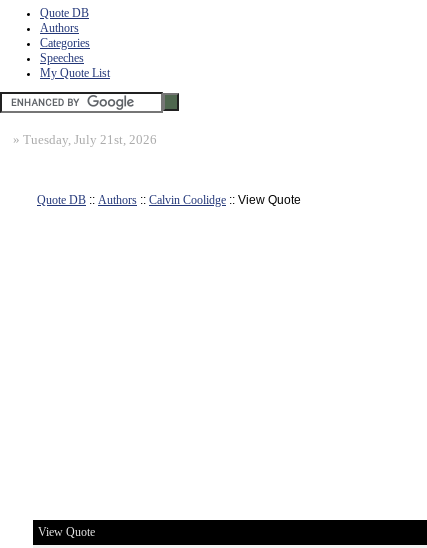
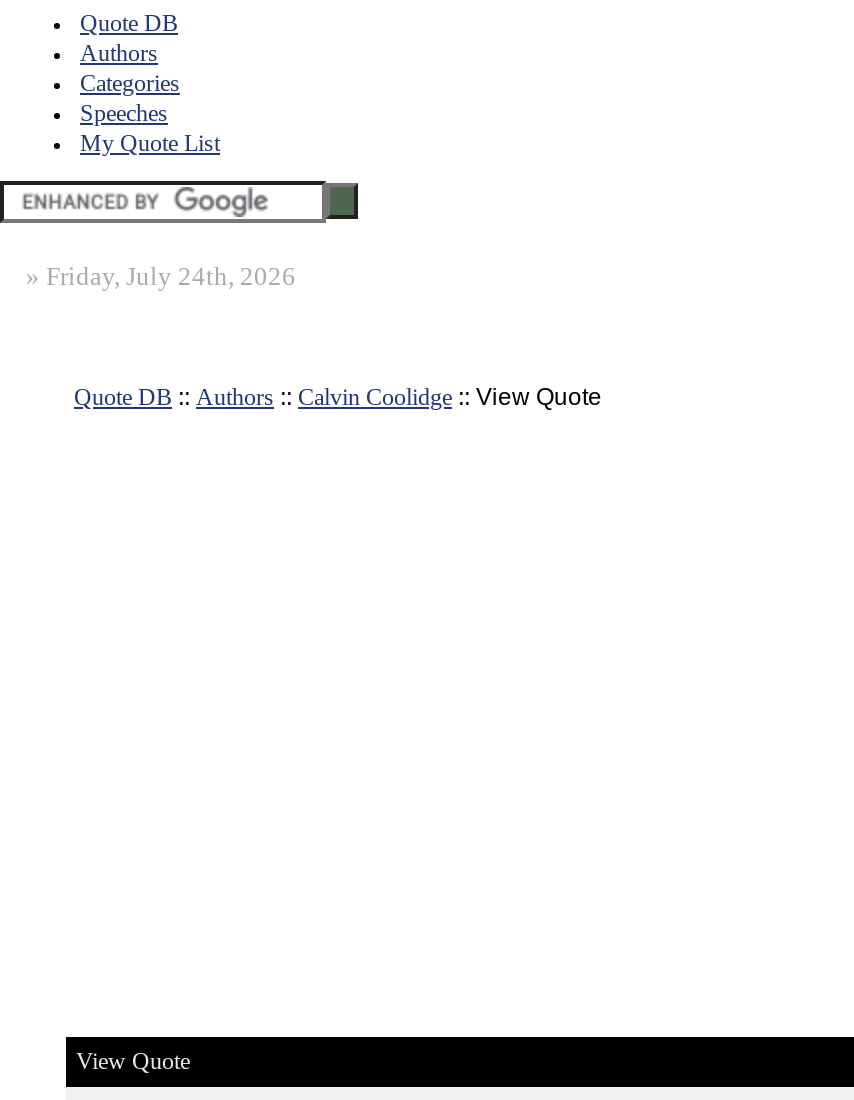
[13,132,157,147] » Tuesday, July 21st, 2026 -> [26,261,296,291] » Friday, July 24th, 2026

